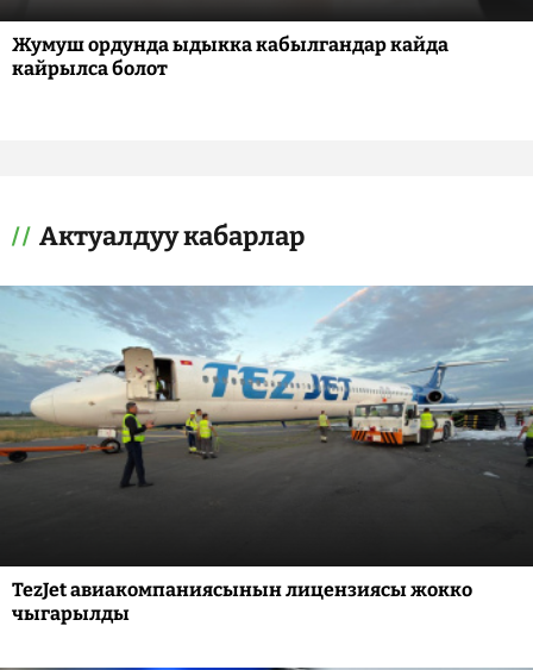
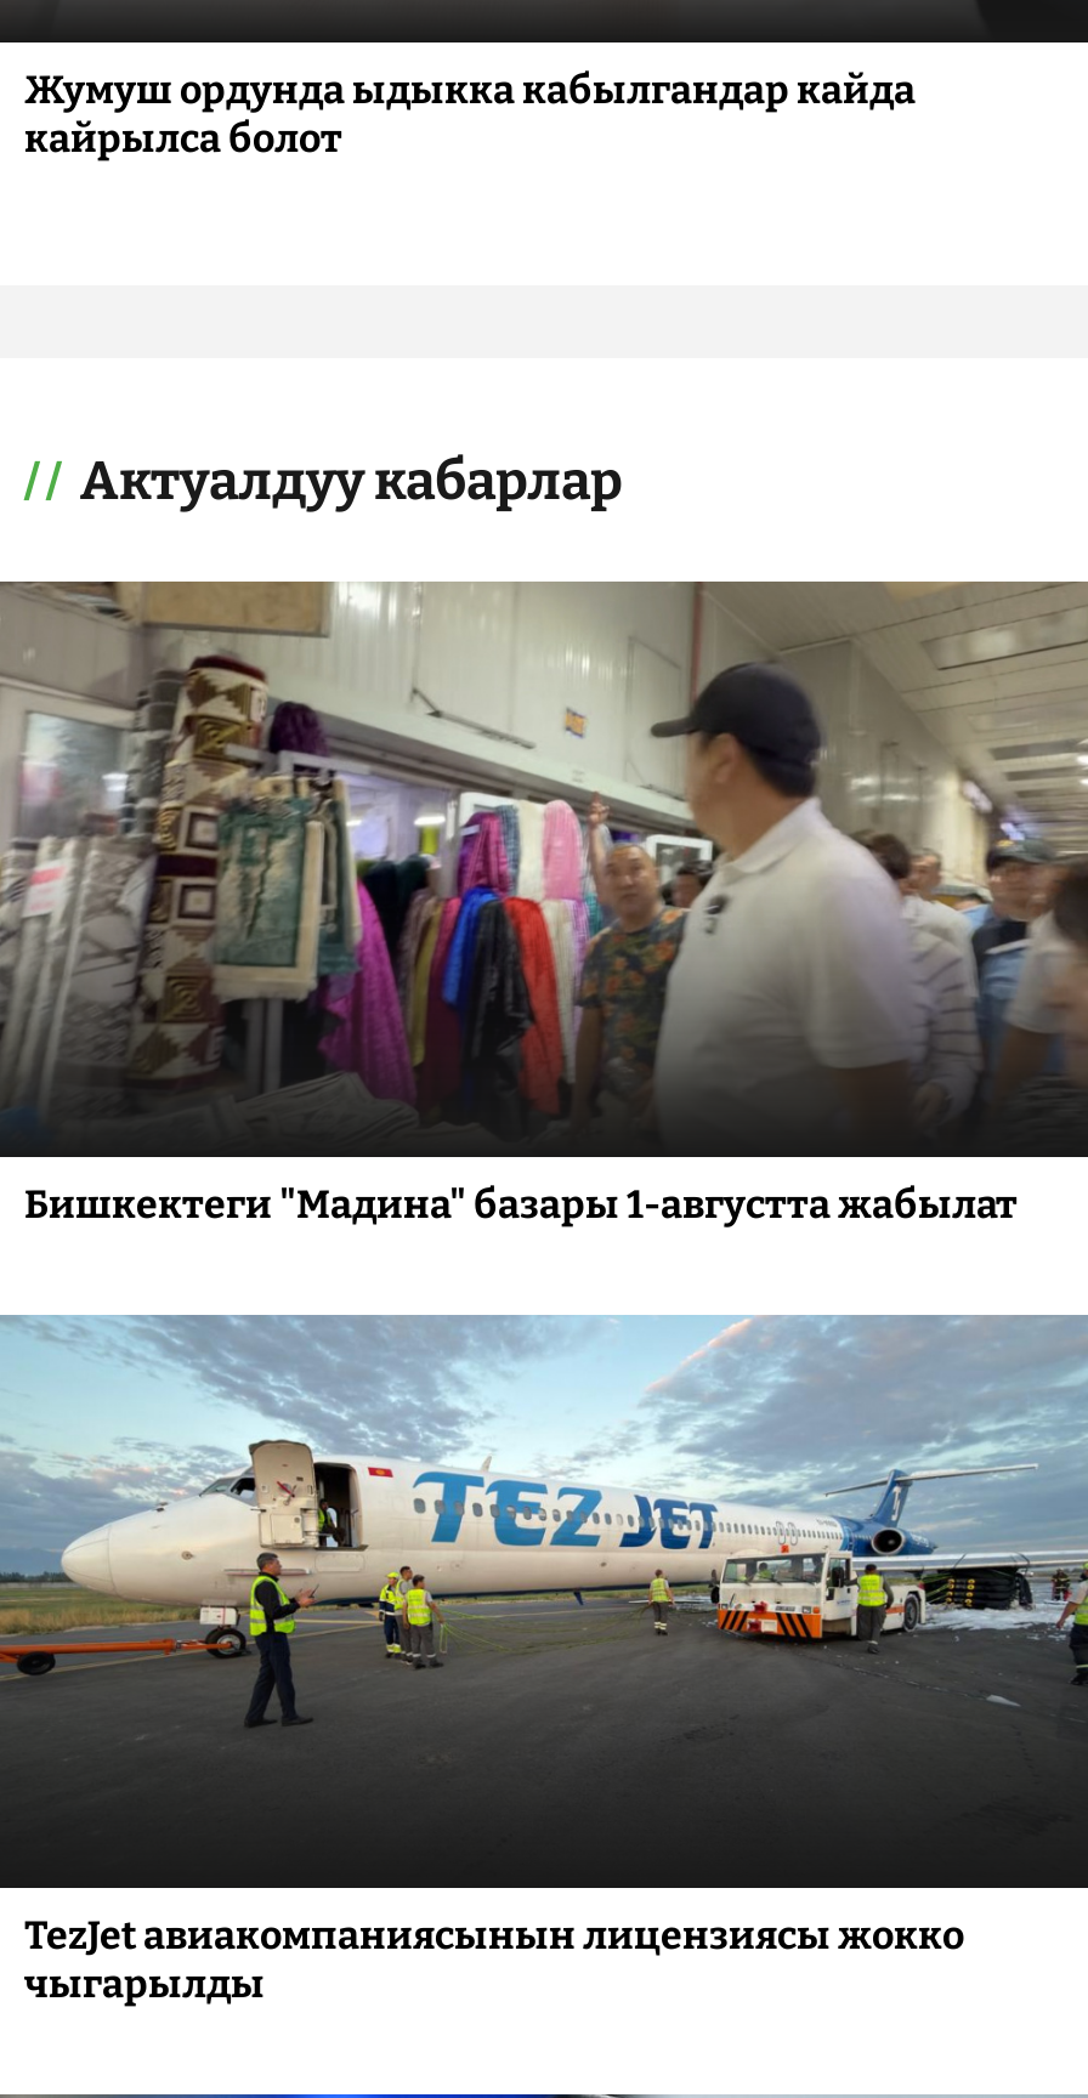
none -> [7,578,1081,1226] [image] | Бишкектеги "Мадина" базары 1-августта жабылат

